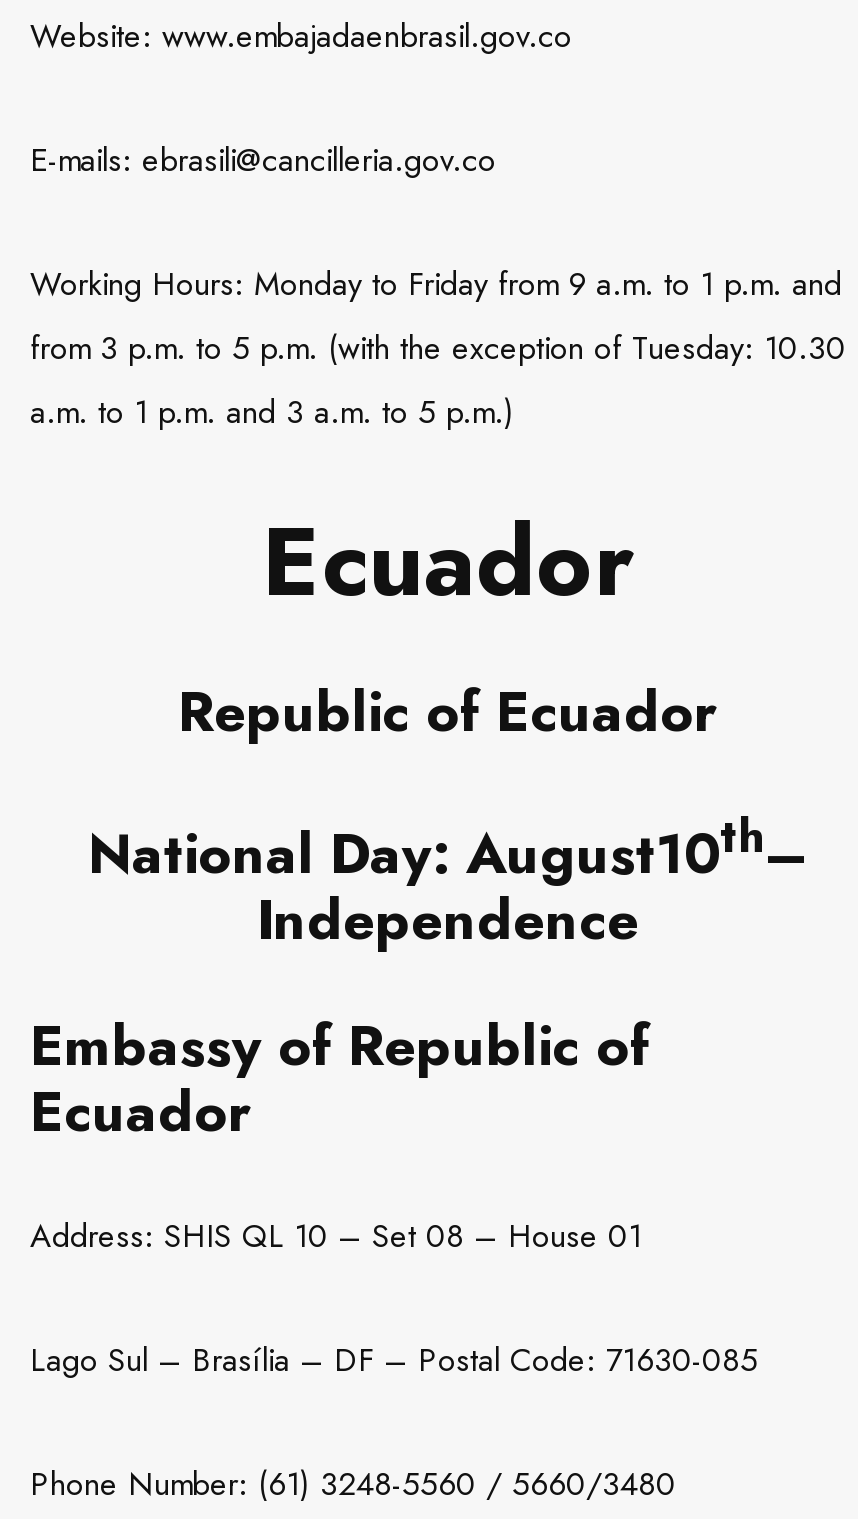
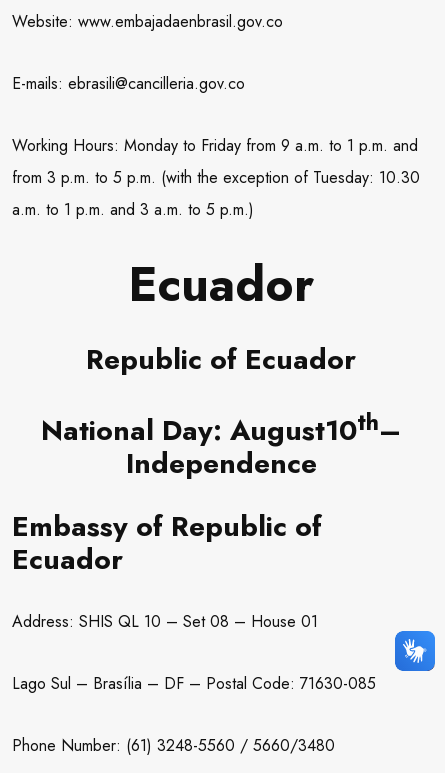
none -> [394,630,436,672] [image]

